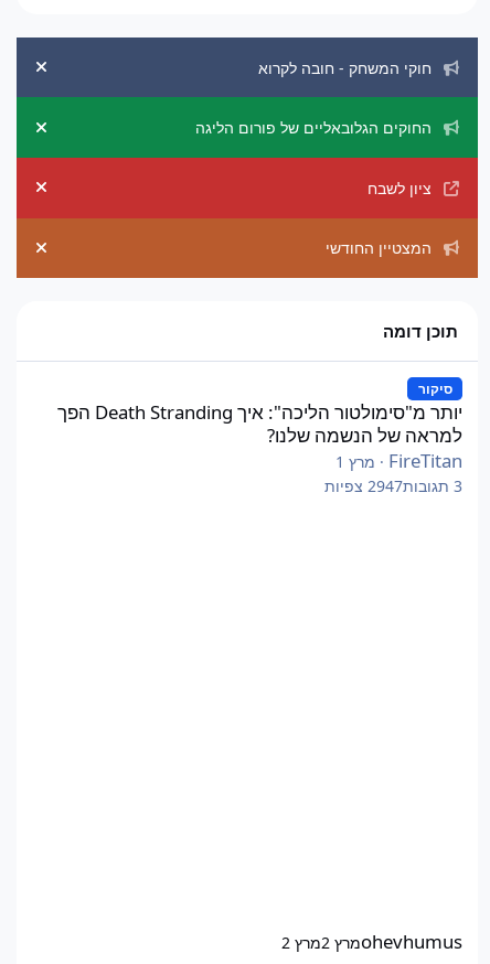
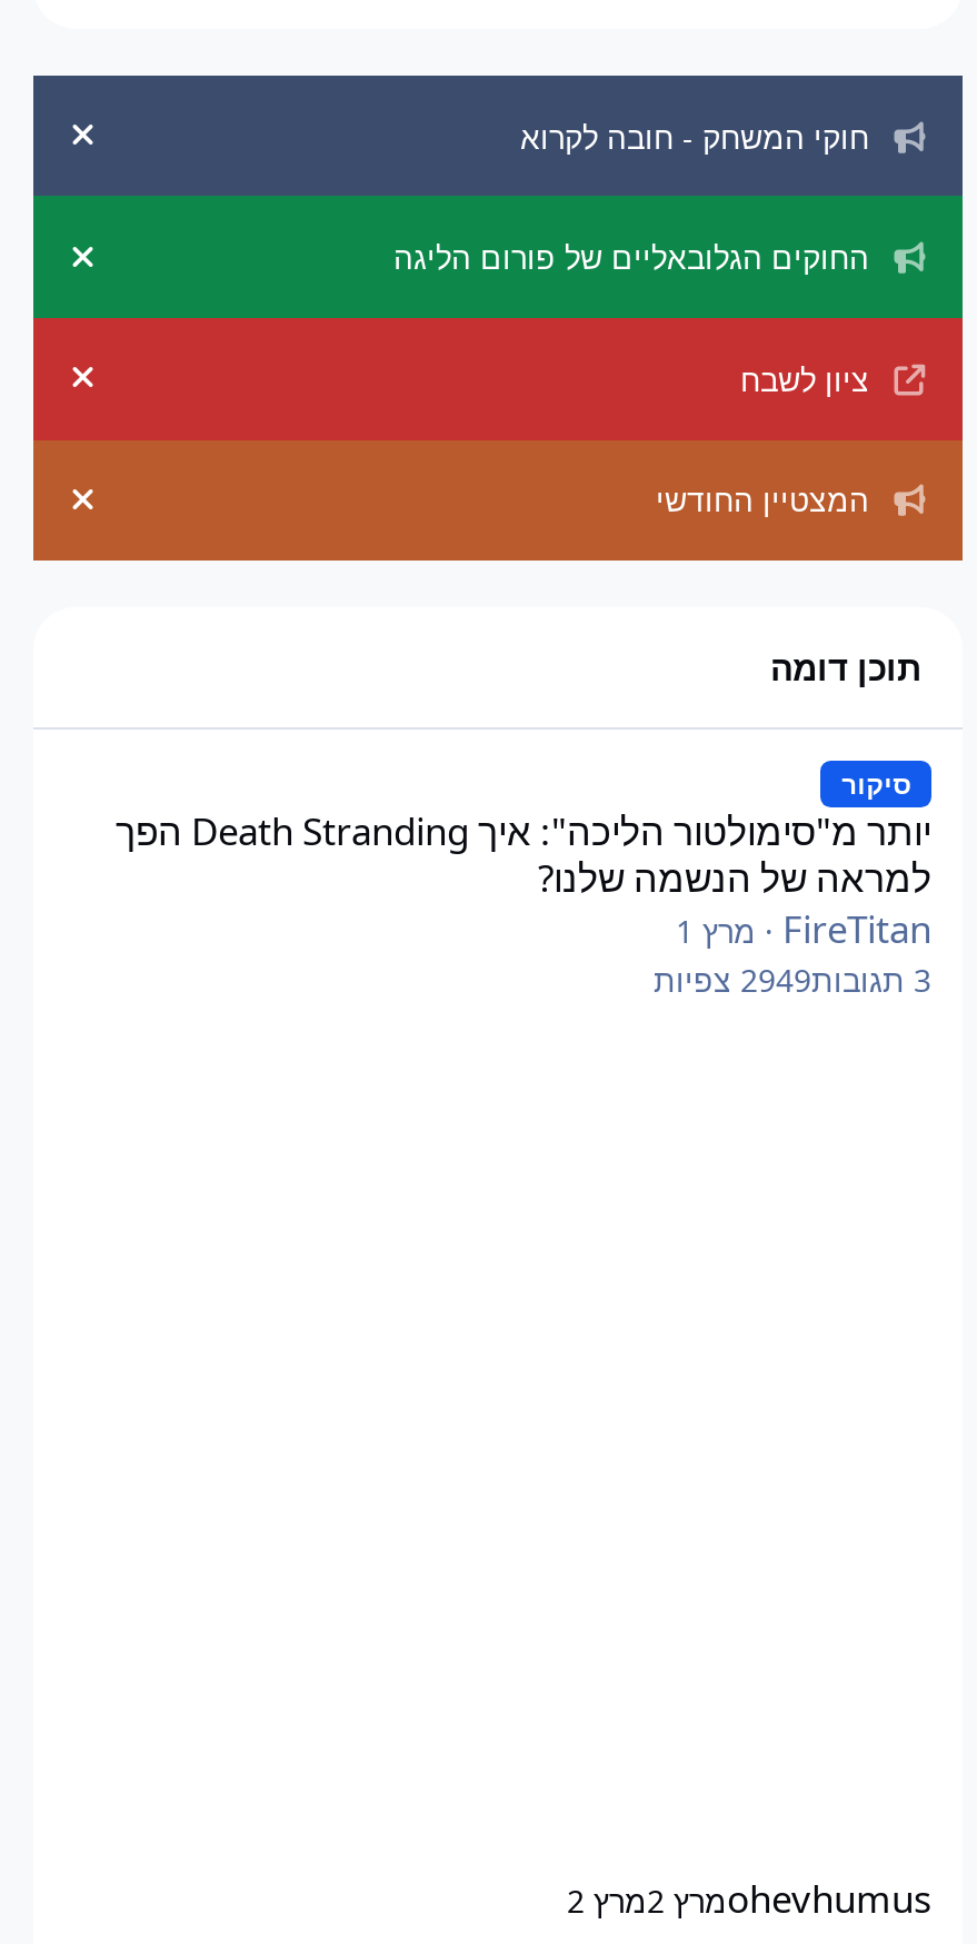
[324,475,462,496] 3 תגובות2947 צפיות -> [654,959,931,1001] 3 תגובות2949 צפיות

